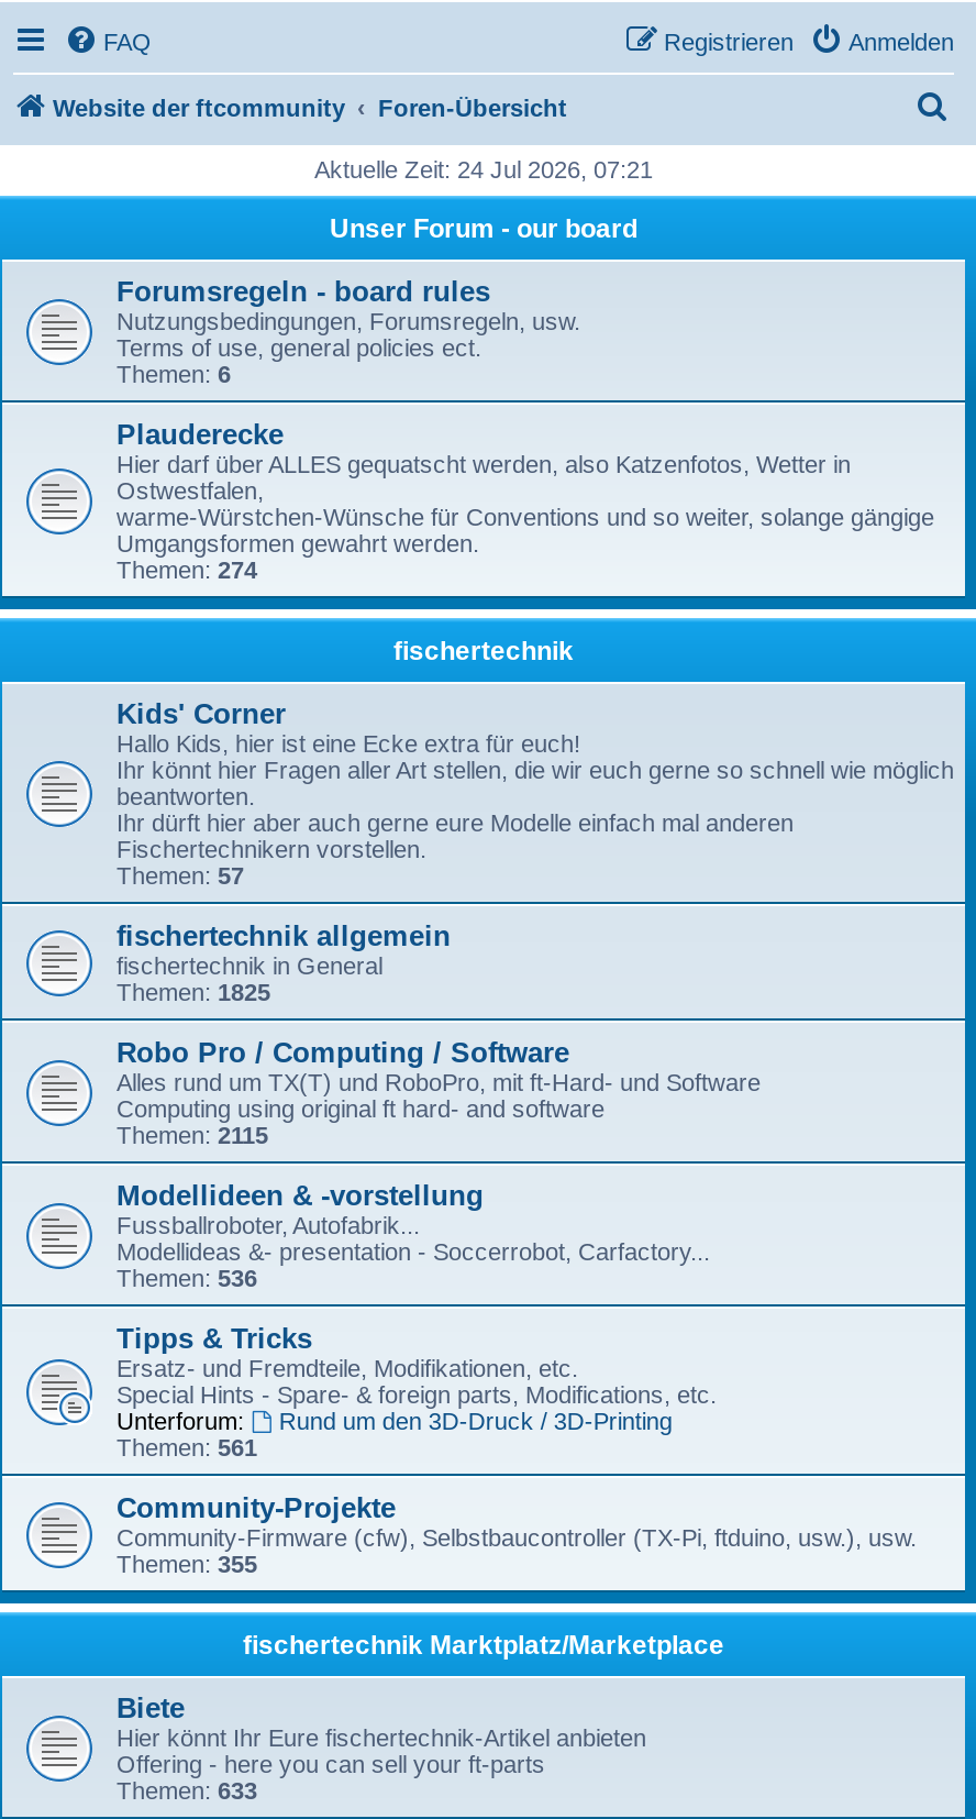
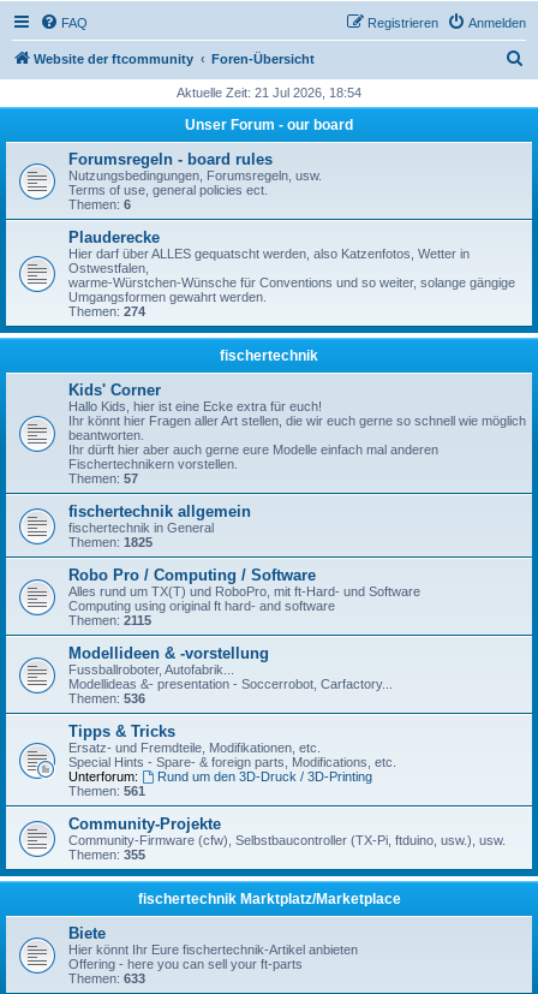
[314,156,653,183] Aktuelle Zeit: 24 Jul 2026, 07:21 -> [177,85,361,100] Aktuelle Zeit: 21 Jul 2026, 18:54

